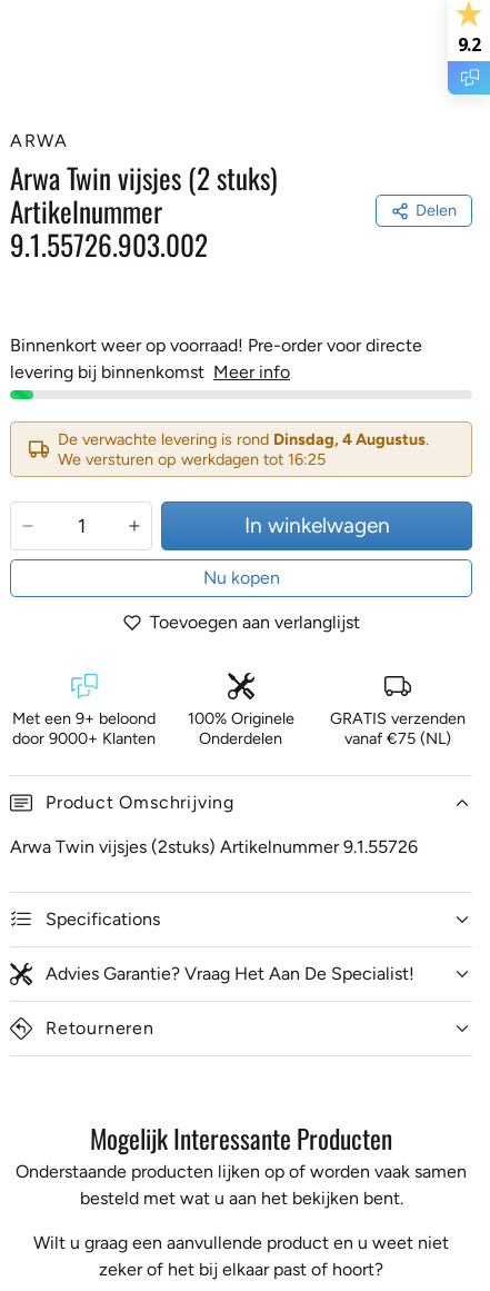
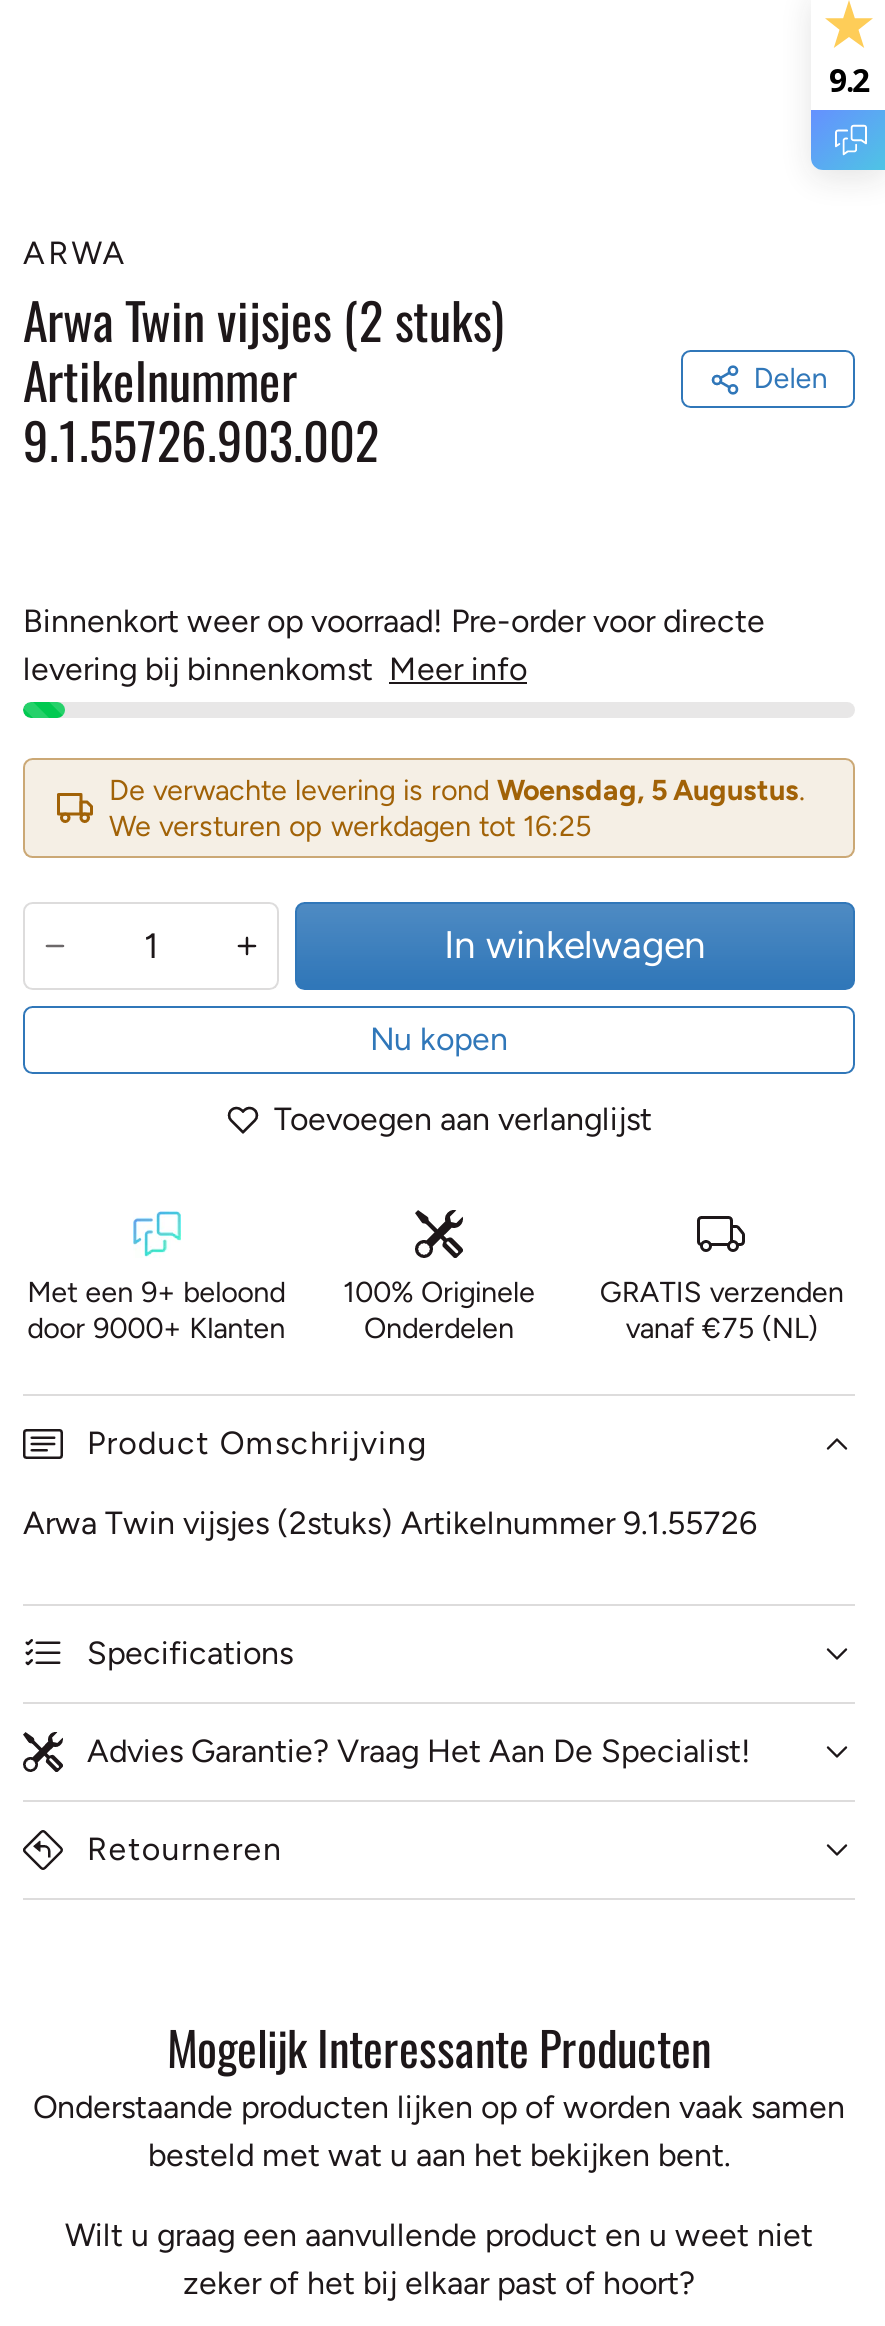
[58,429,429,449] De verwachte levering is rond Dinsdag, 4 Augustus. -> [109,772,805,808] De verwachte levering is rond Woensdag, 5 Augustus.

